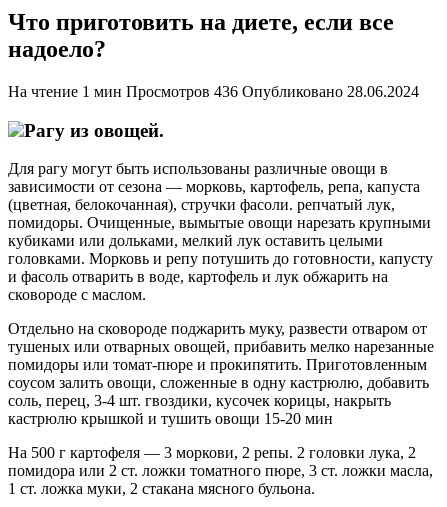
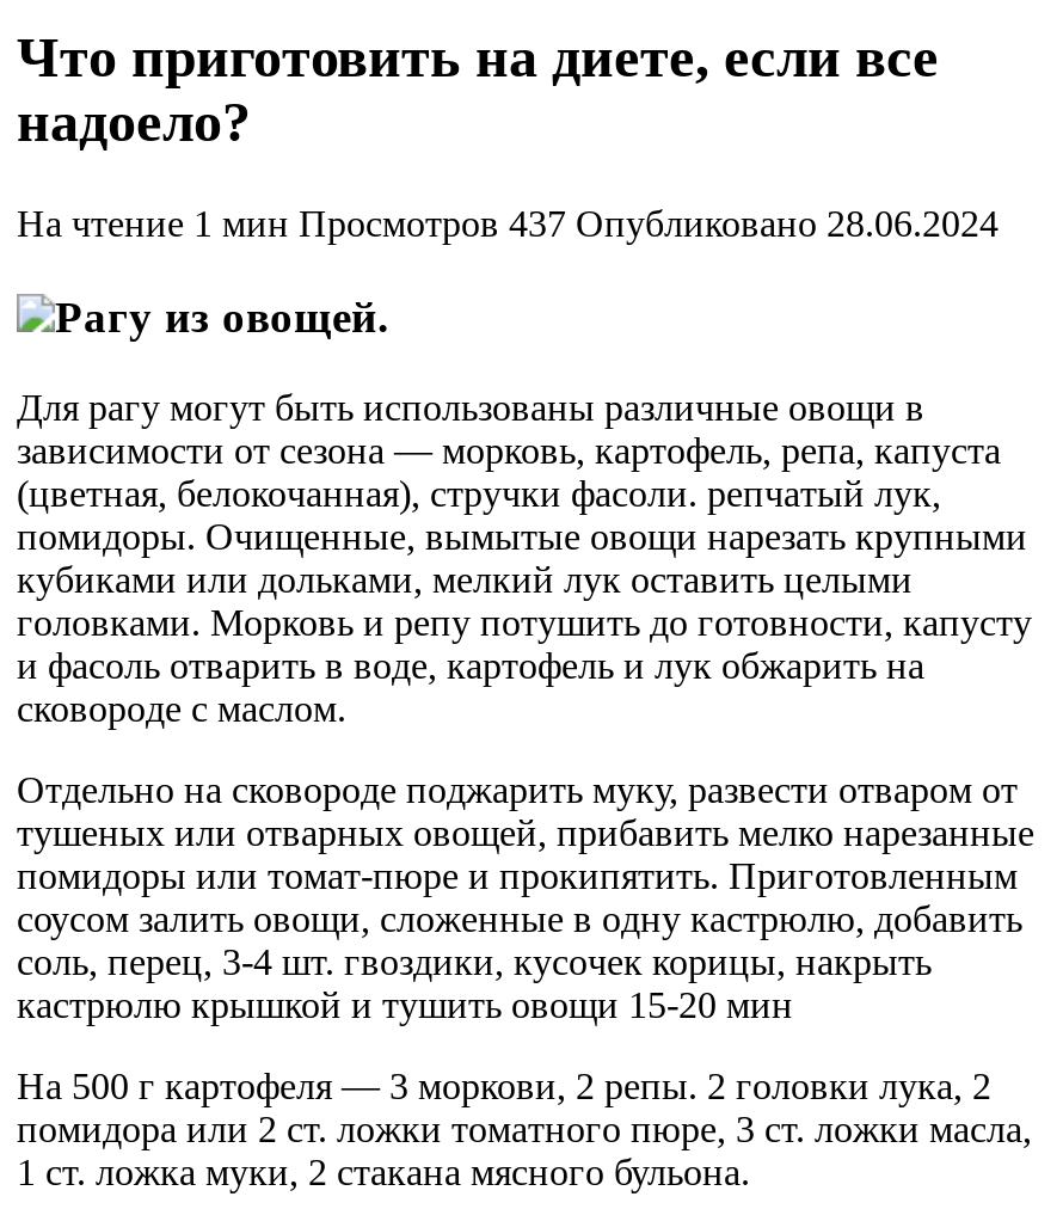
[8,83,419,100] На чтение 1 мин Просмотров 436 Опубликовано 28.06.2024 -> [17,203,999,243] На чтение 1 мин Просмотров 437 Опубликовано 28.06.2024

